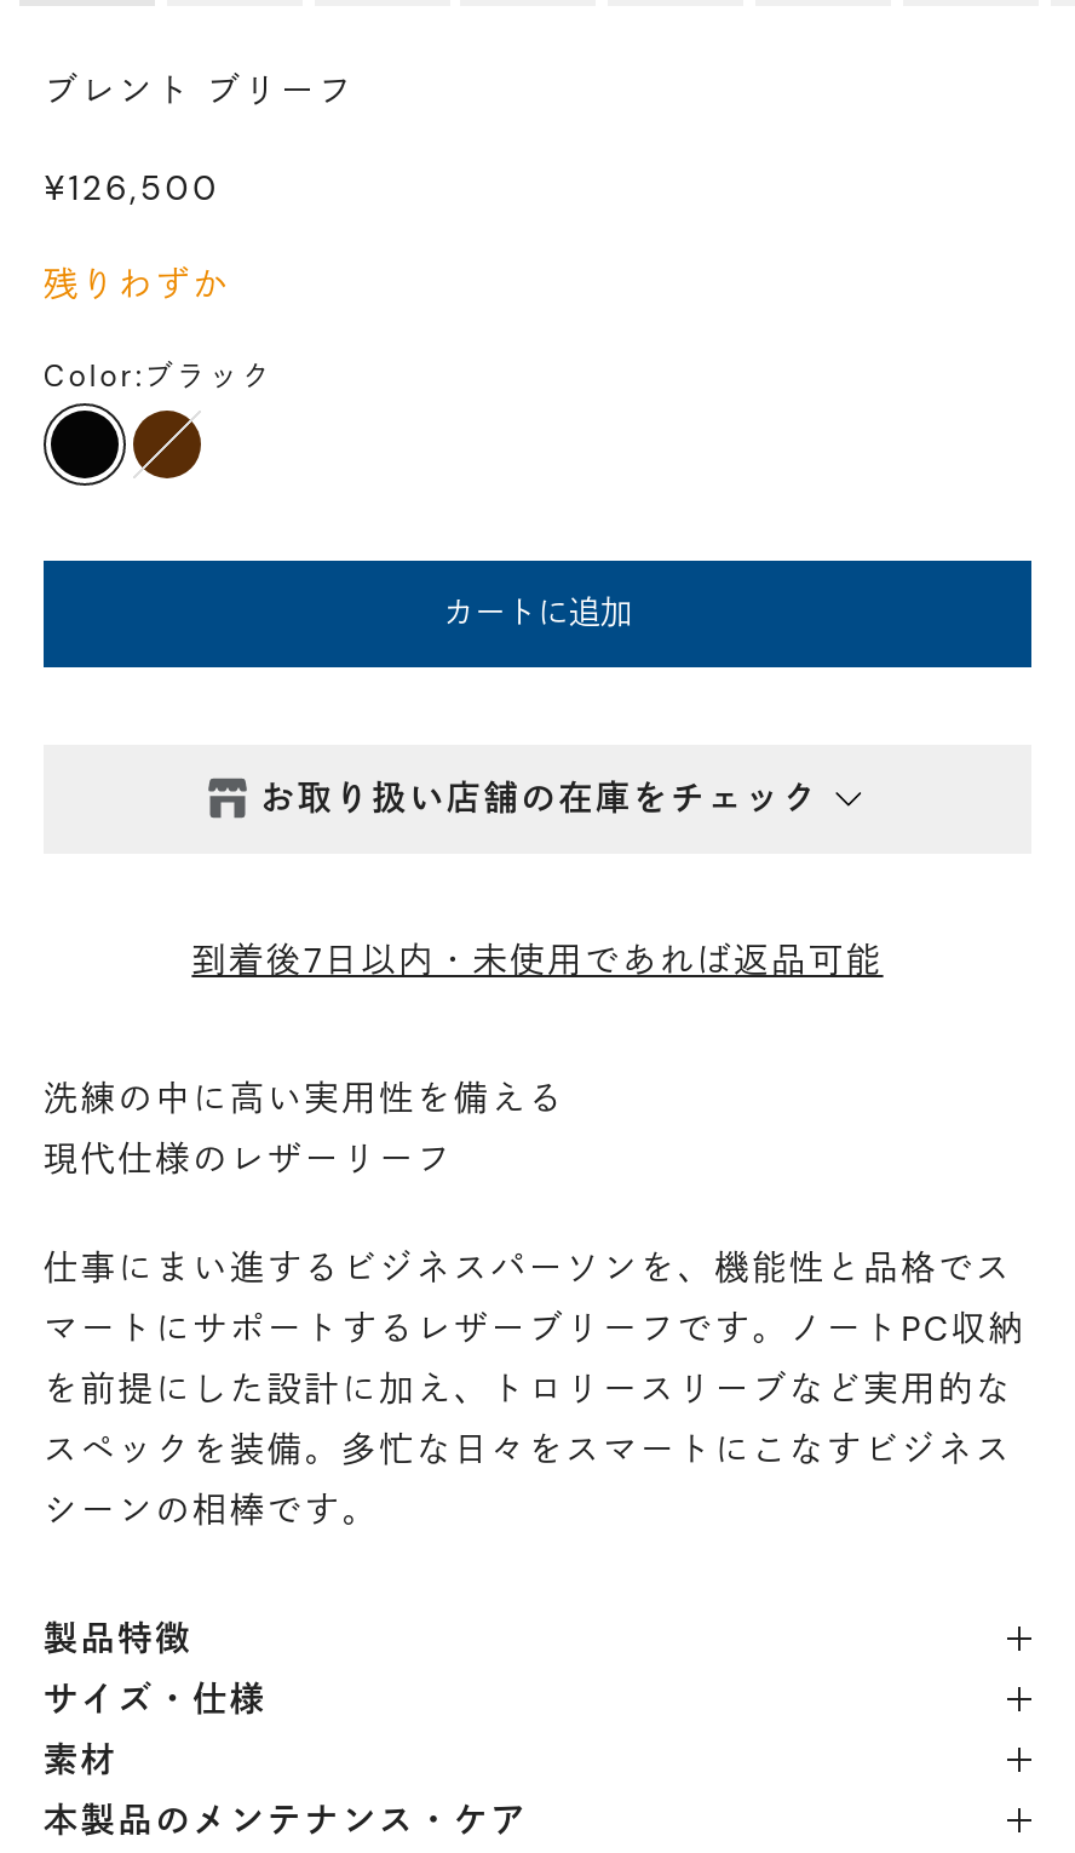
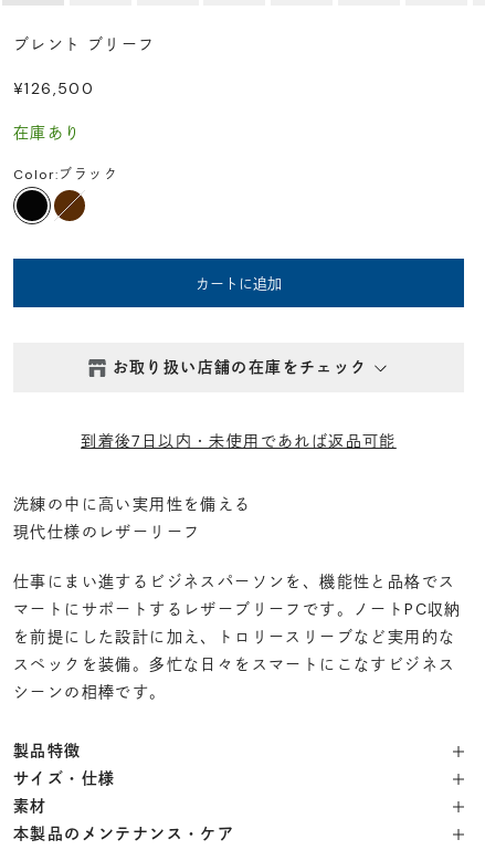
[44,263,230,306] 残りわずか -> [13,123,81,143] 在庫あり

